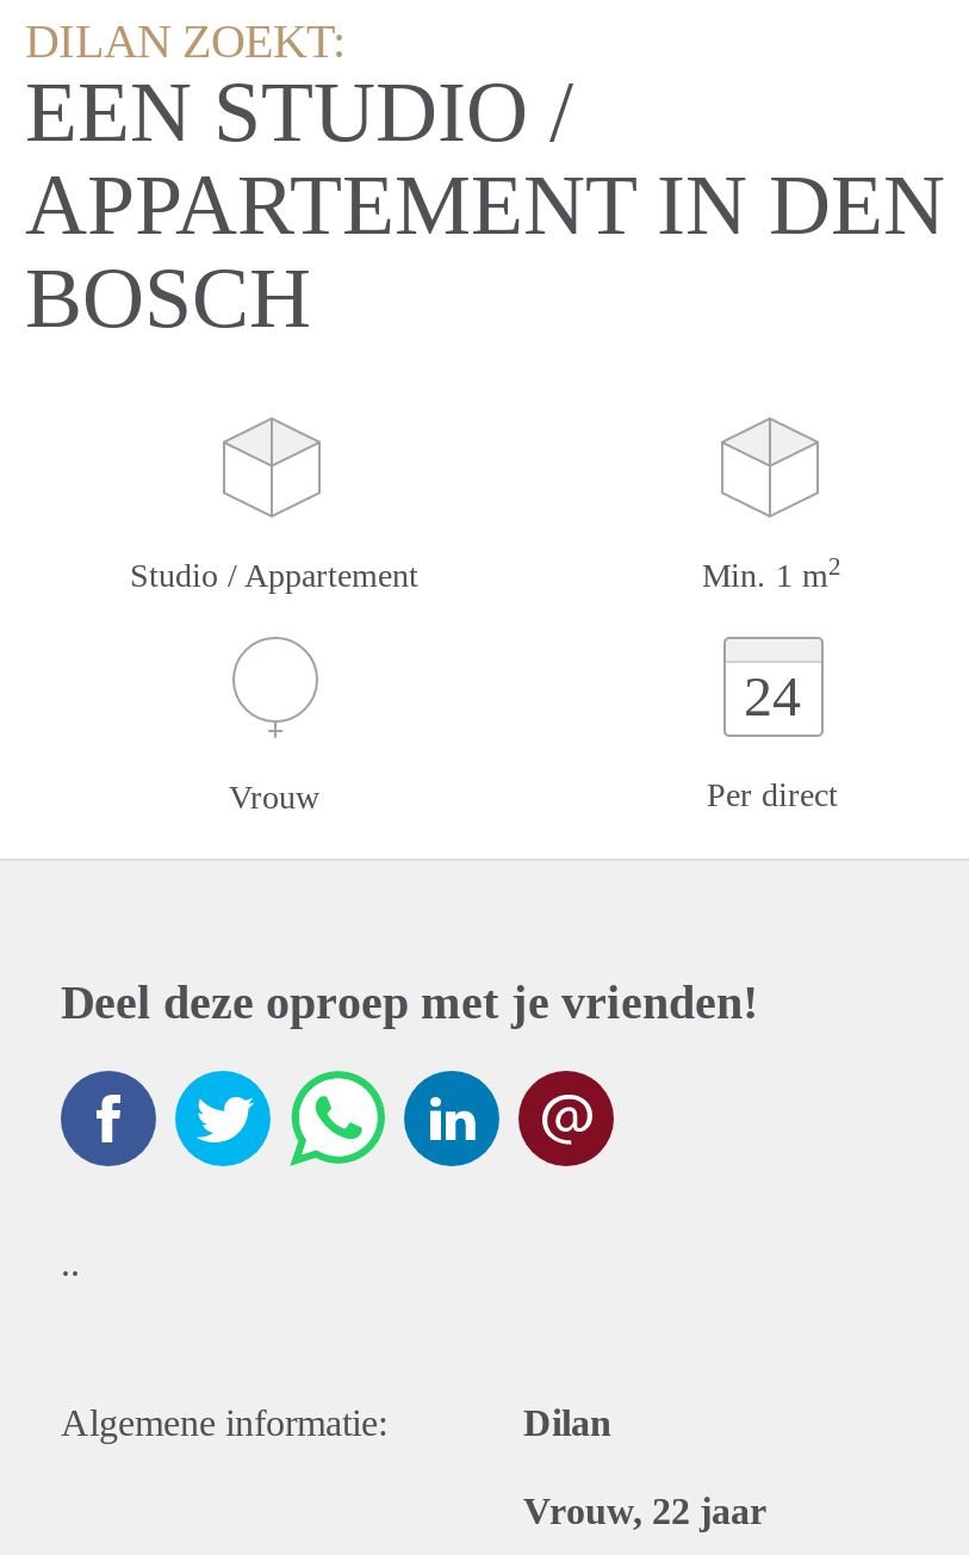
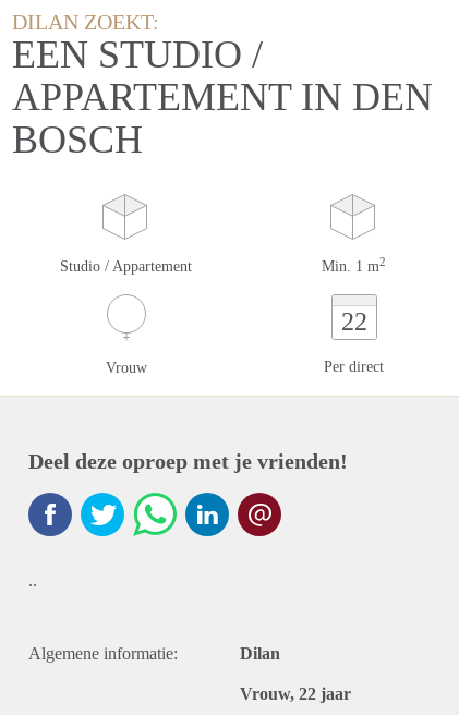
[744,665,801,727] 24 -> [341,307,367,336] 22

